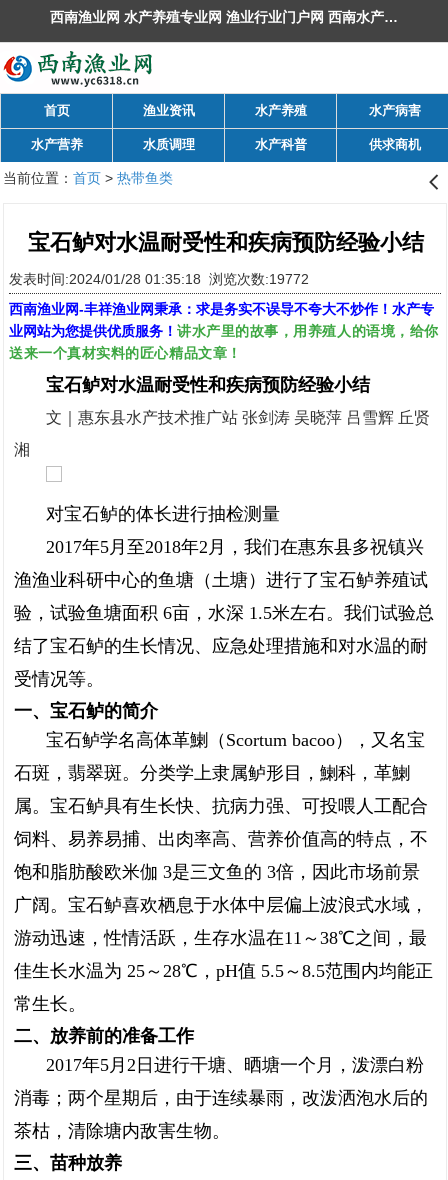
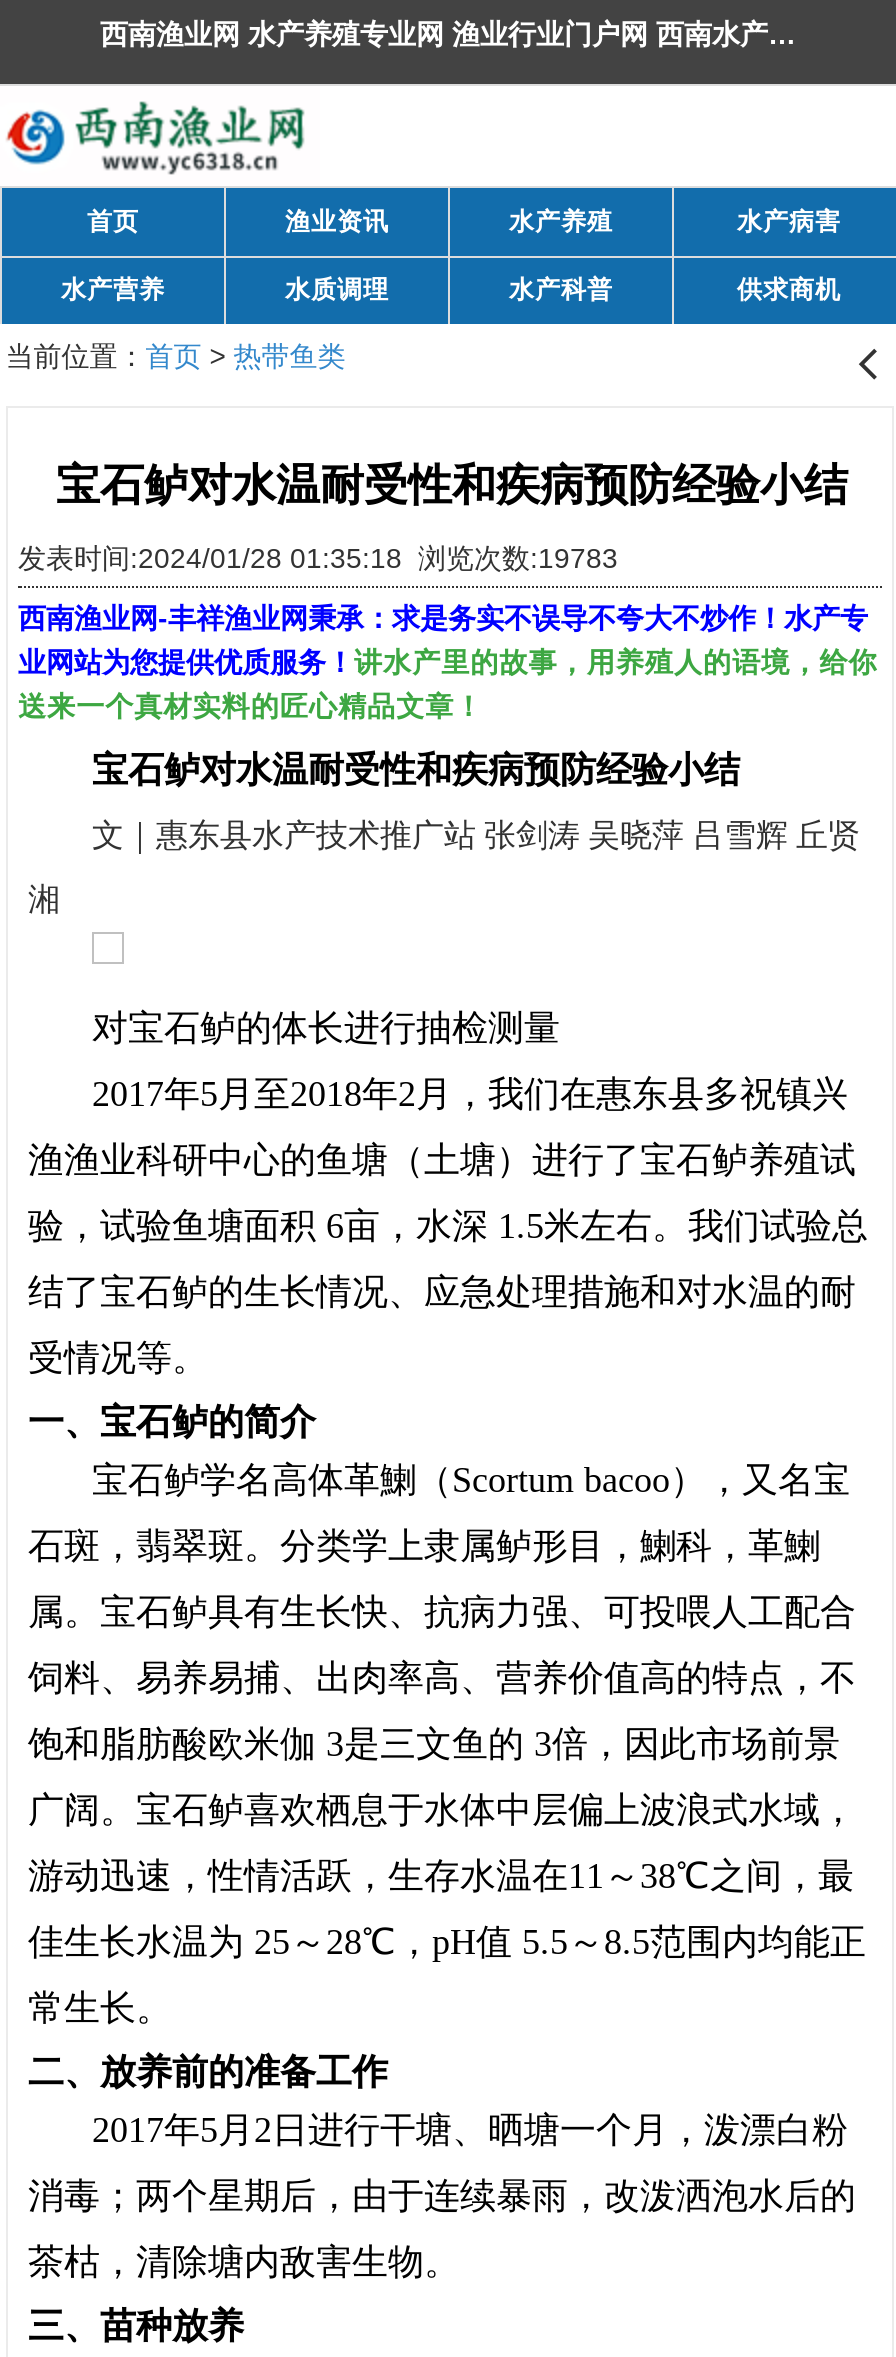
[9,271,317,287] 发表时间:2024/01/28 01:35:18 浏览次数:19772 -> [18,542,634,574] 发表时间:2024/01/28 01:35:18 浏览次数:19783

